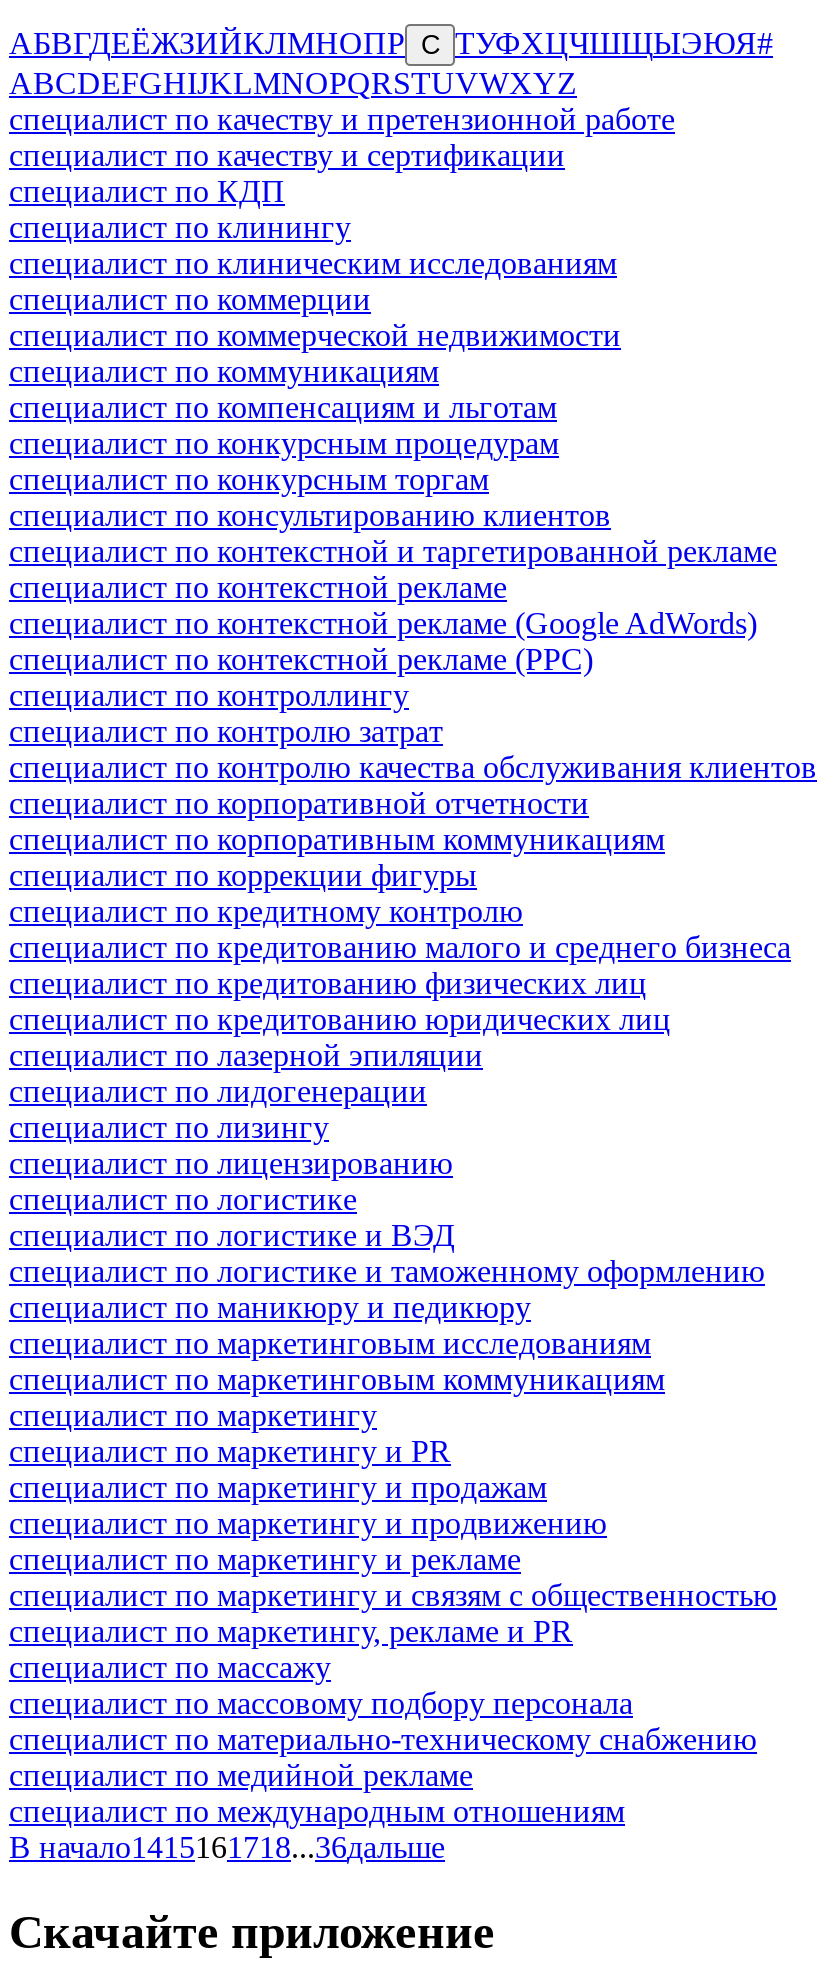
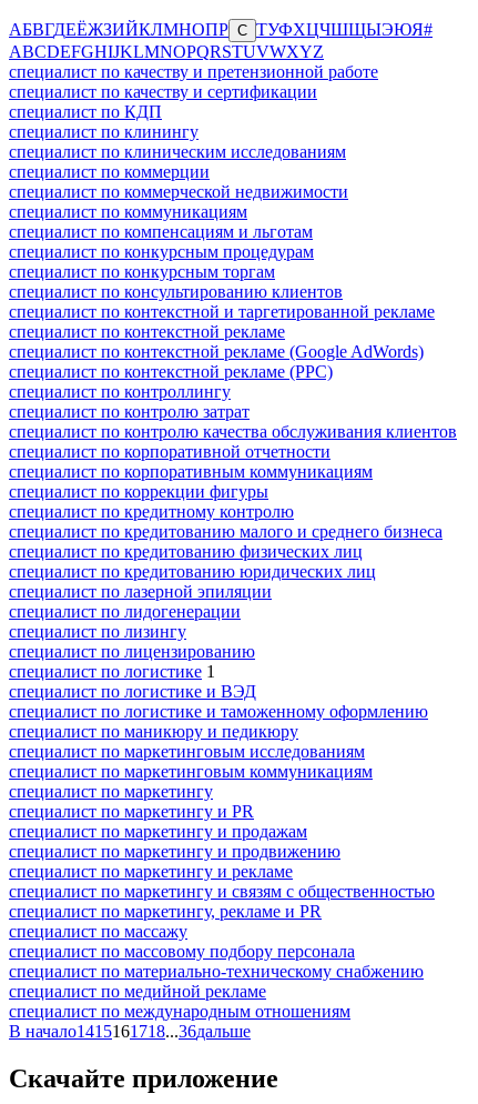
[9,1182,357,1216] специалист по логистике -> [9,662,215,681] специалист по логистике 1

